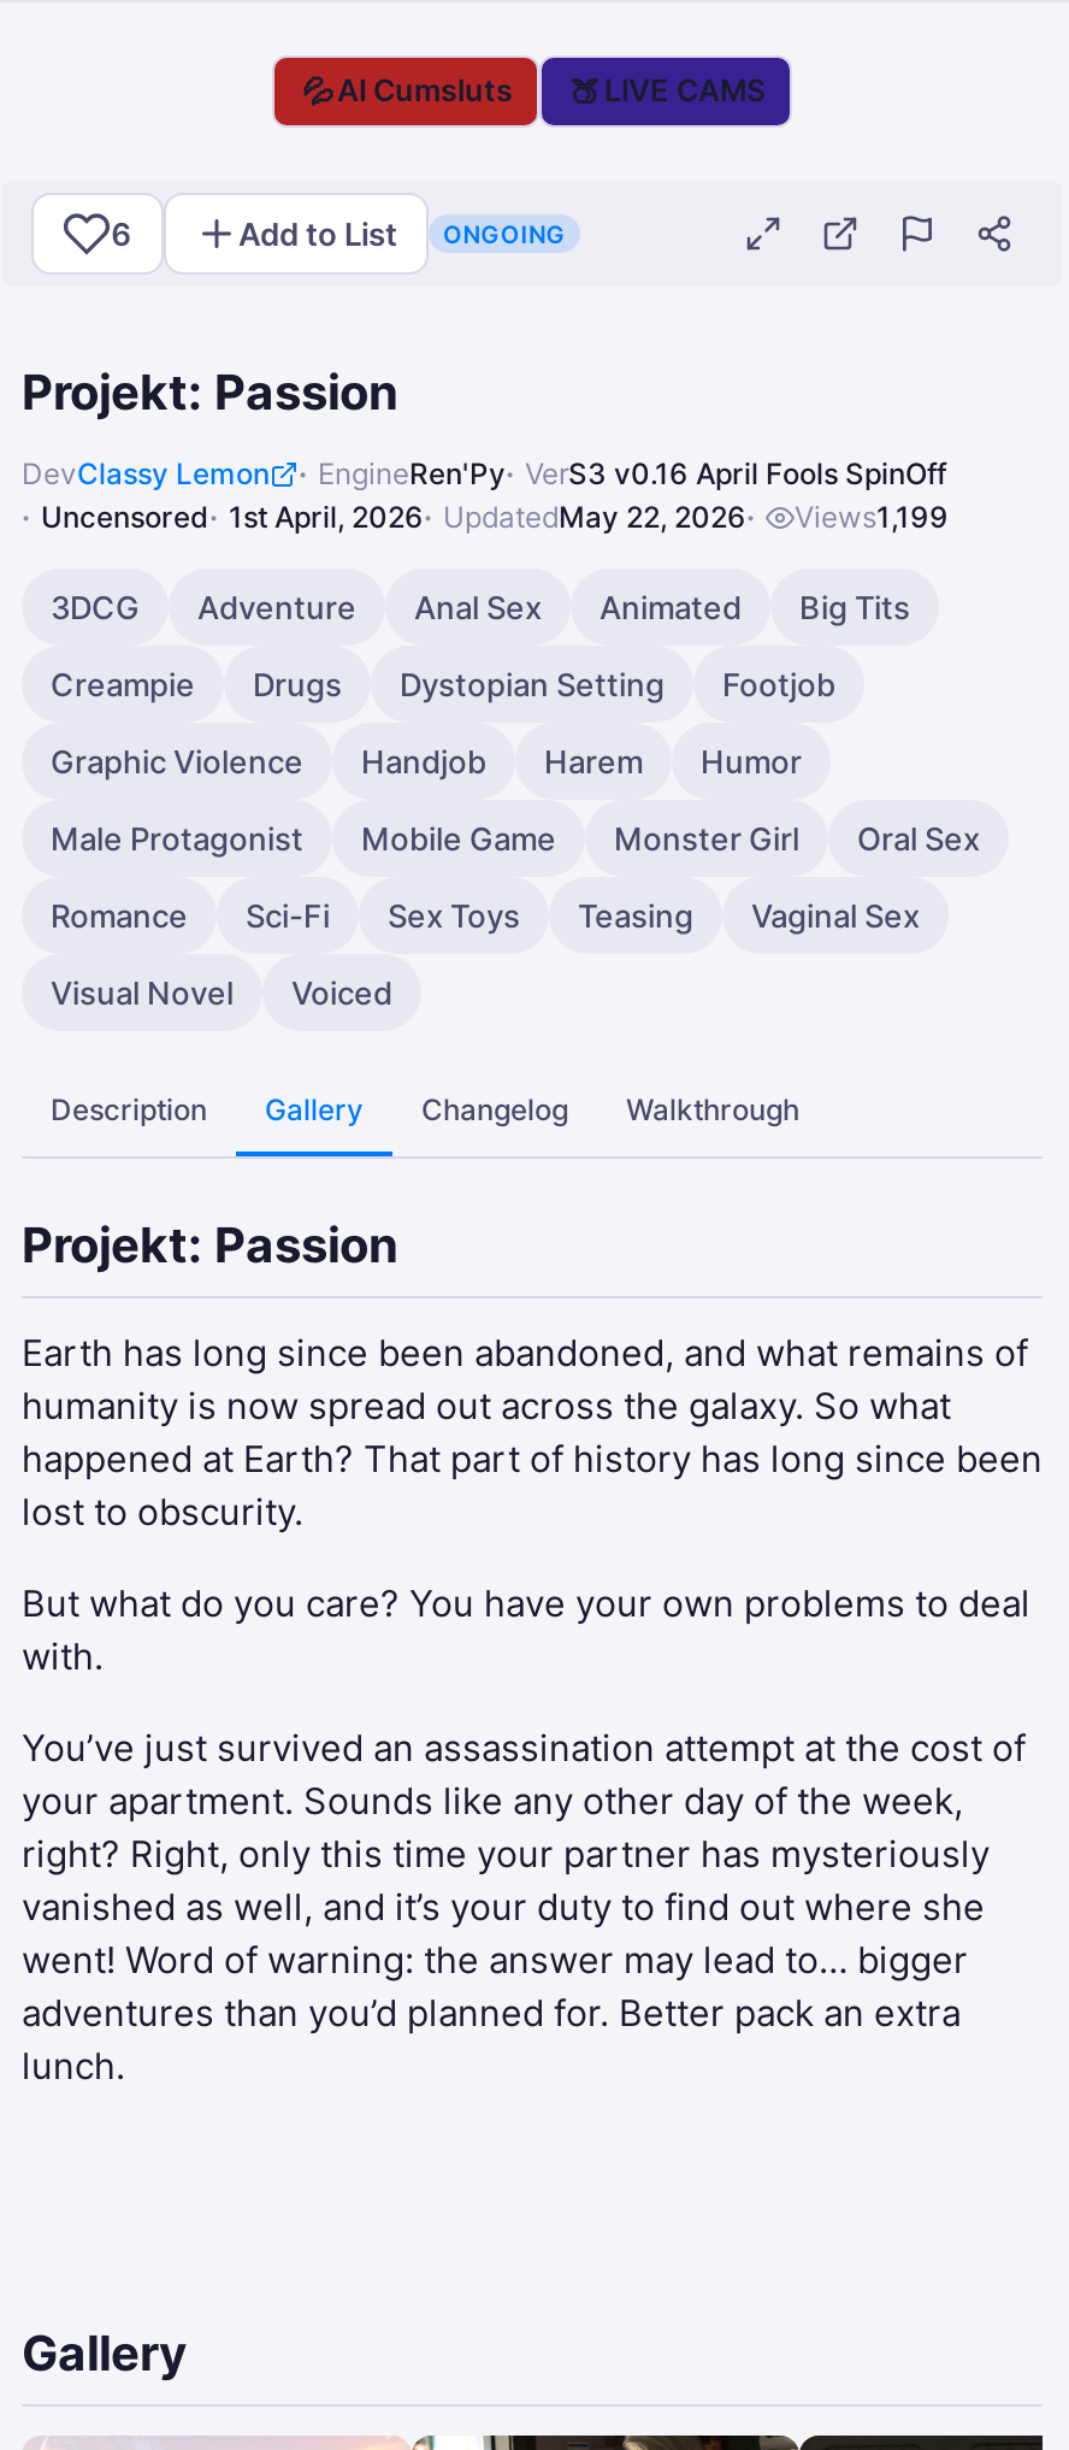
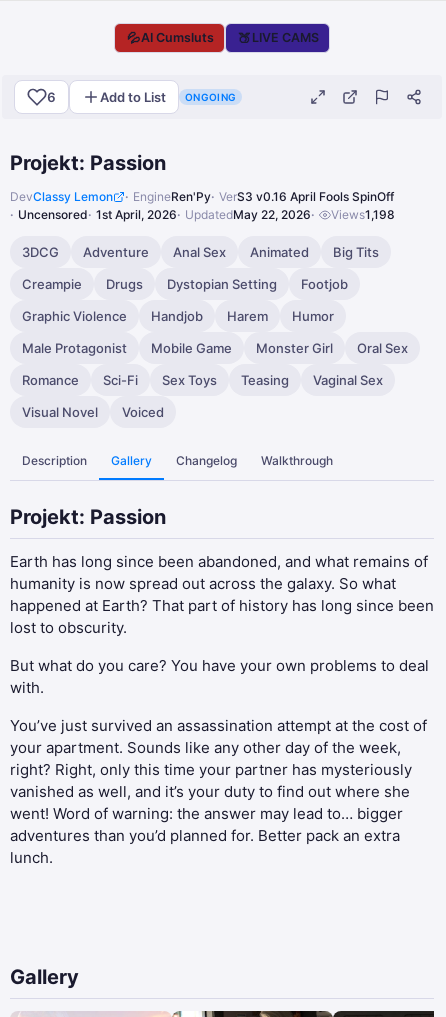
[41,499,949,535] Uncensored 1st April, 2026 UpdatedMay 22, 2026 Views1,199 -> [18,207,395,222] Uncensored 1st April, 2026 UpdatedMay 22, 2026 Views1,198

